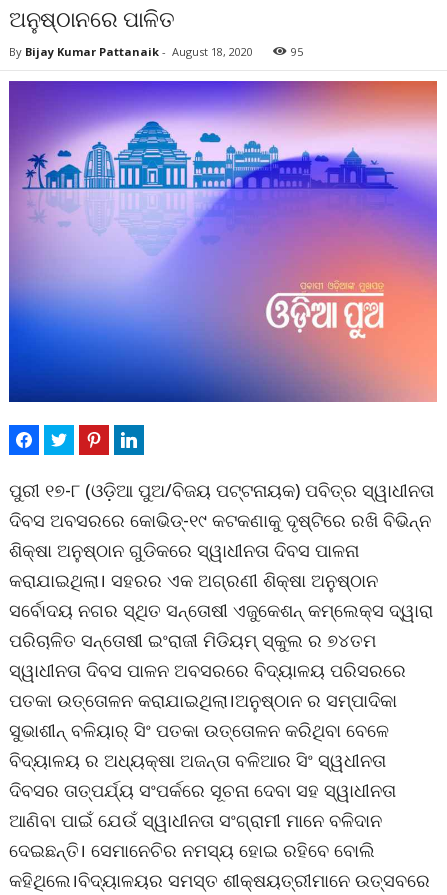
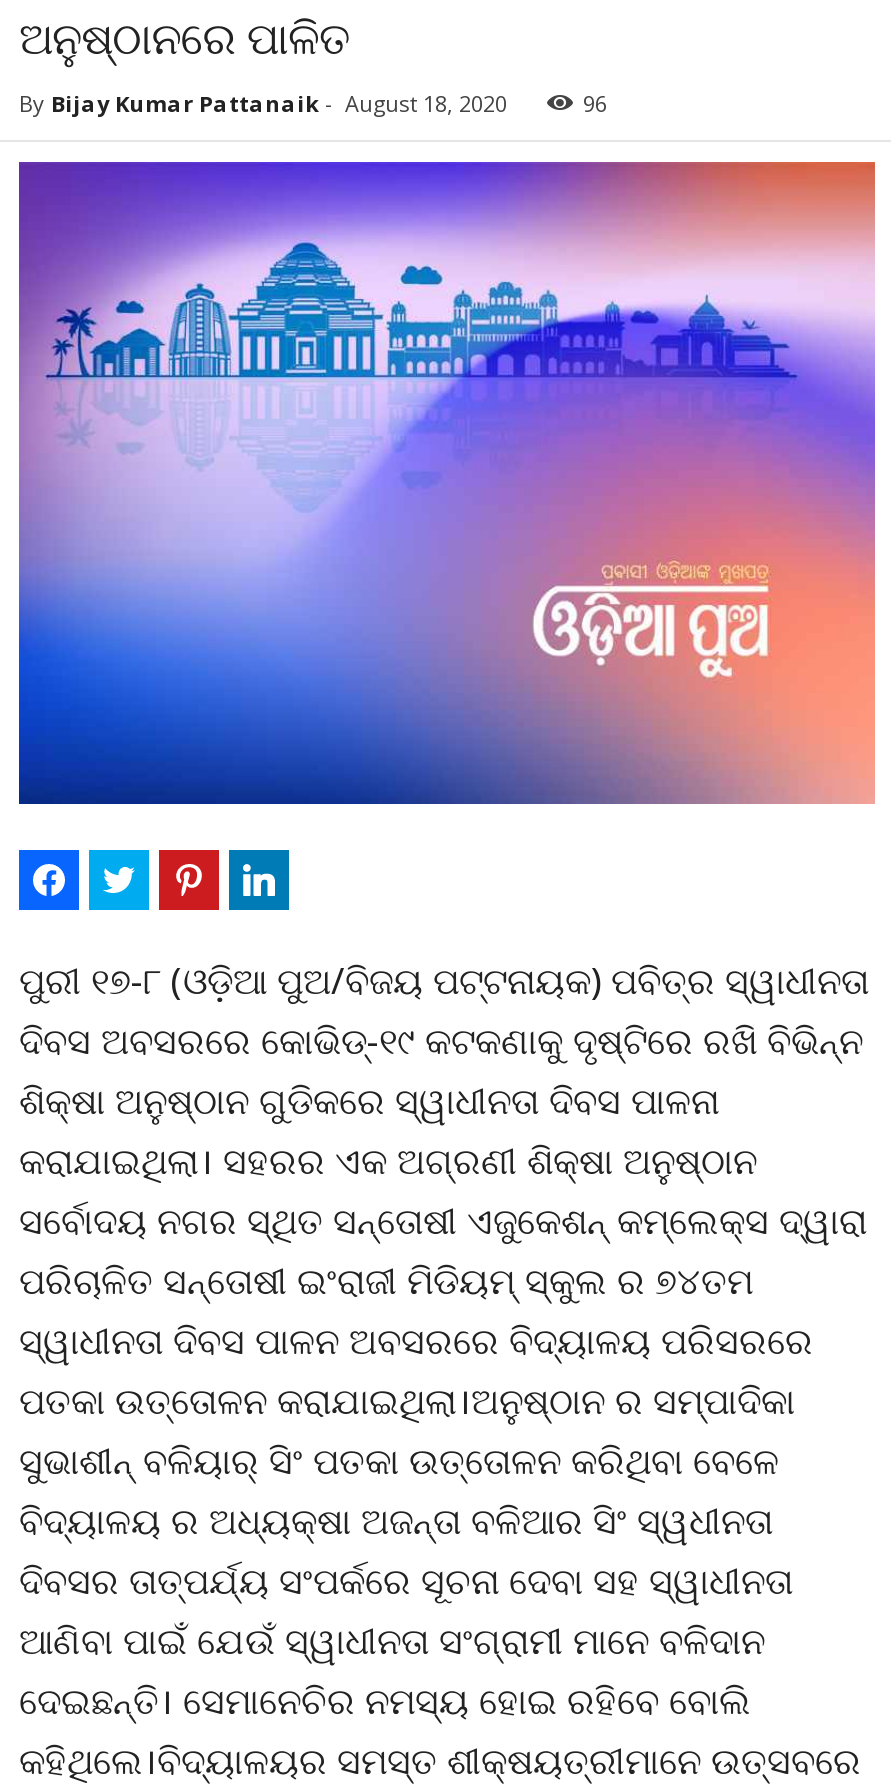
[291,44,303,59] 95 -> [583,88,607,118] 96

